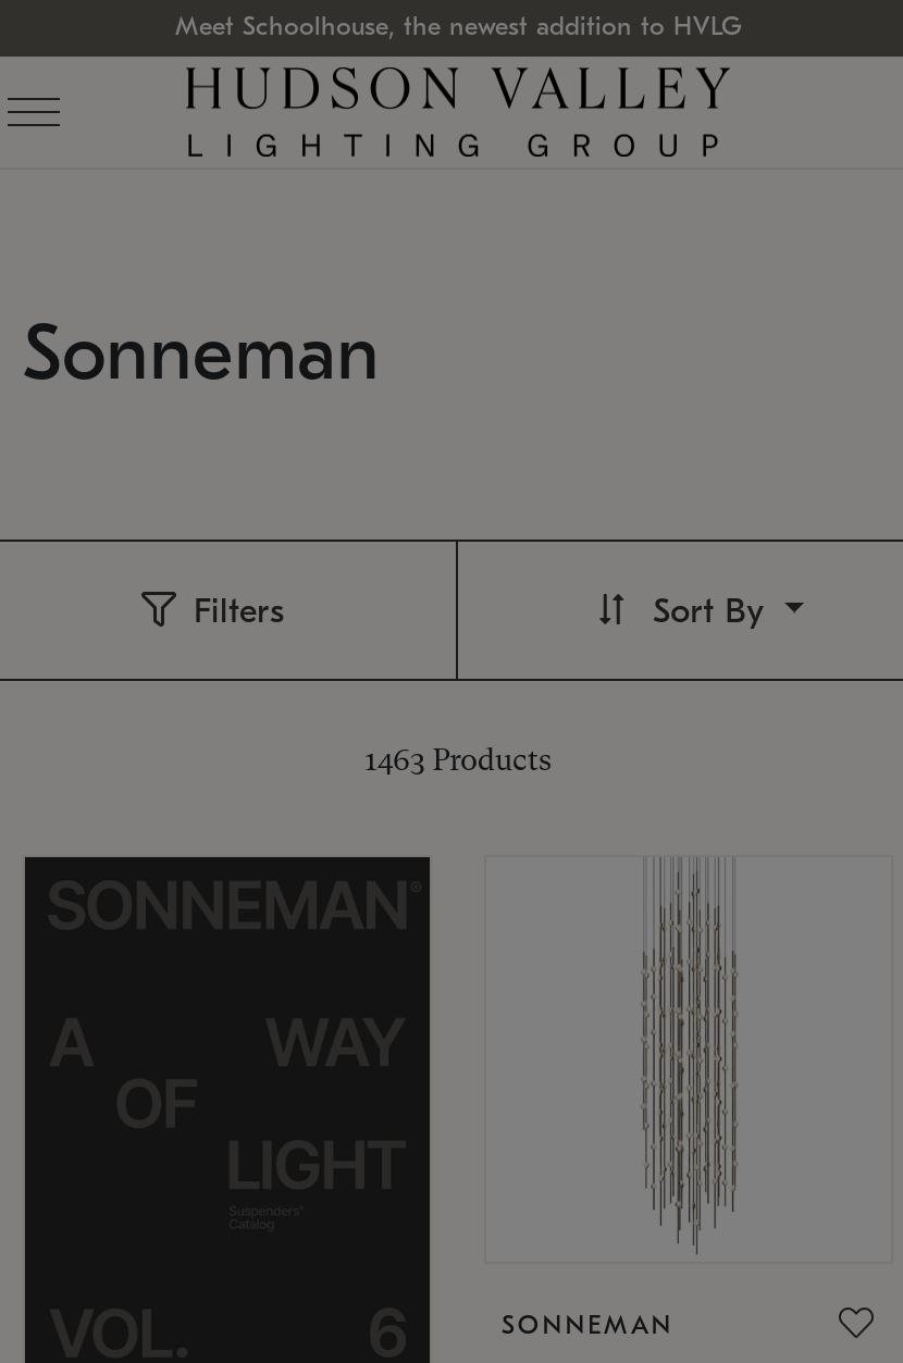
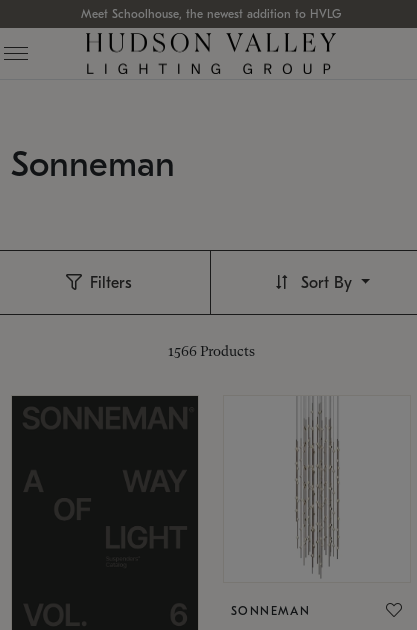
[364,742,552,777] 1463 Products -> [167,343,254,359] 1566 Products

